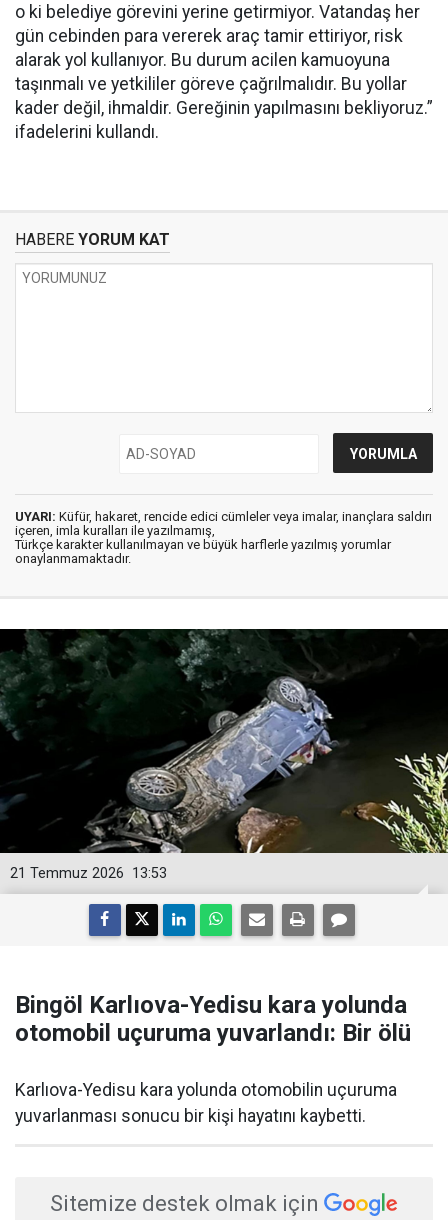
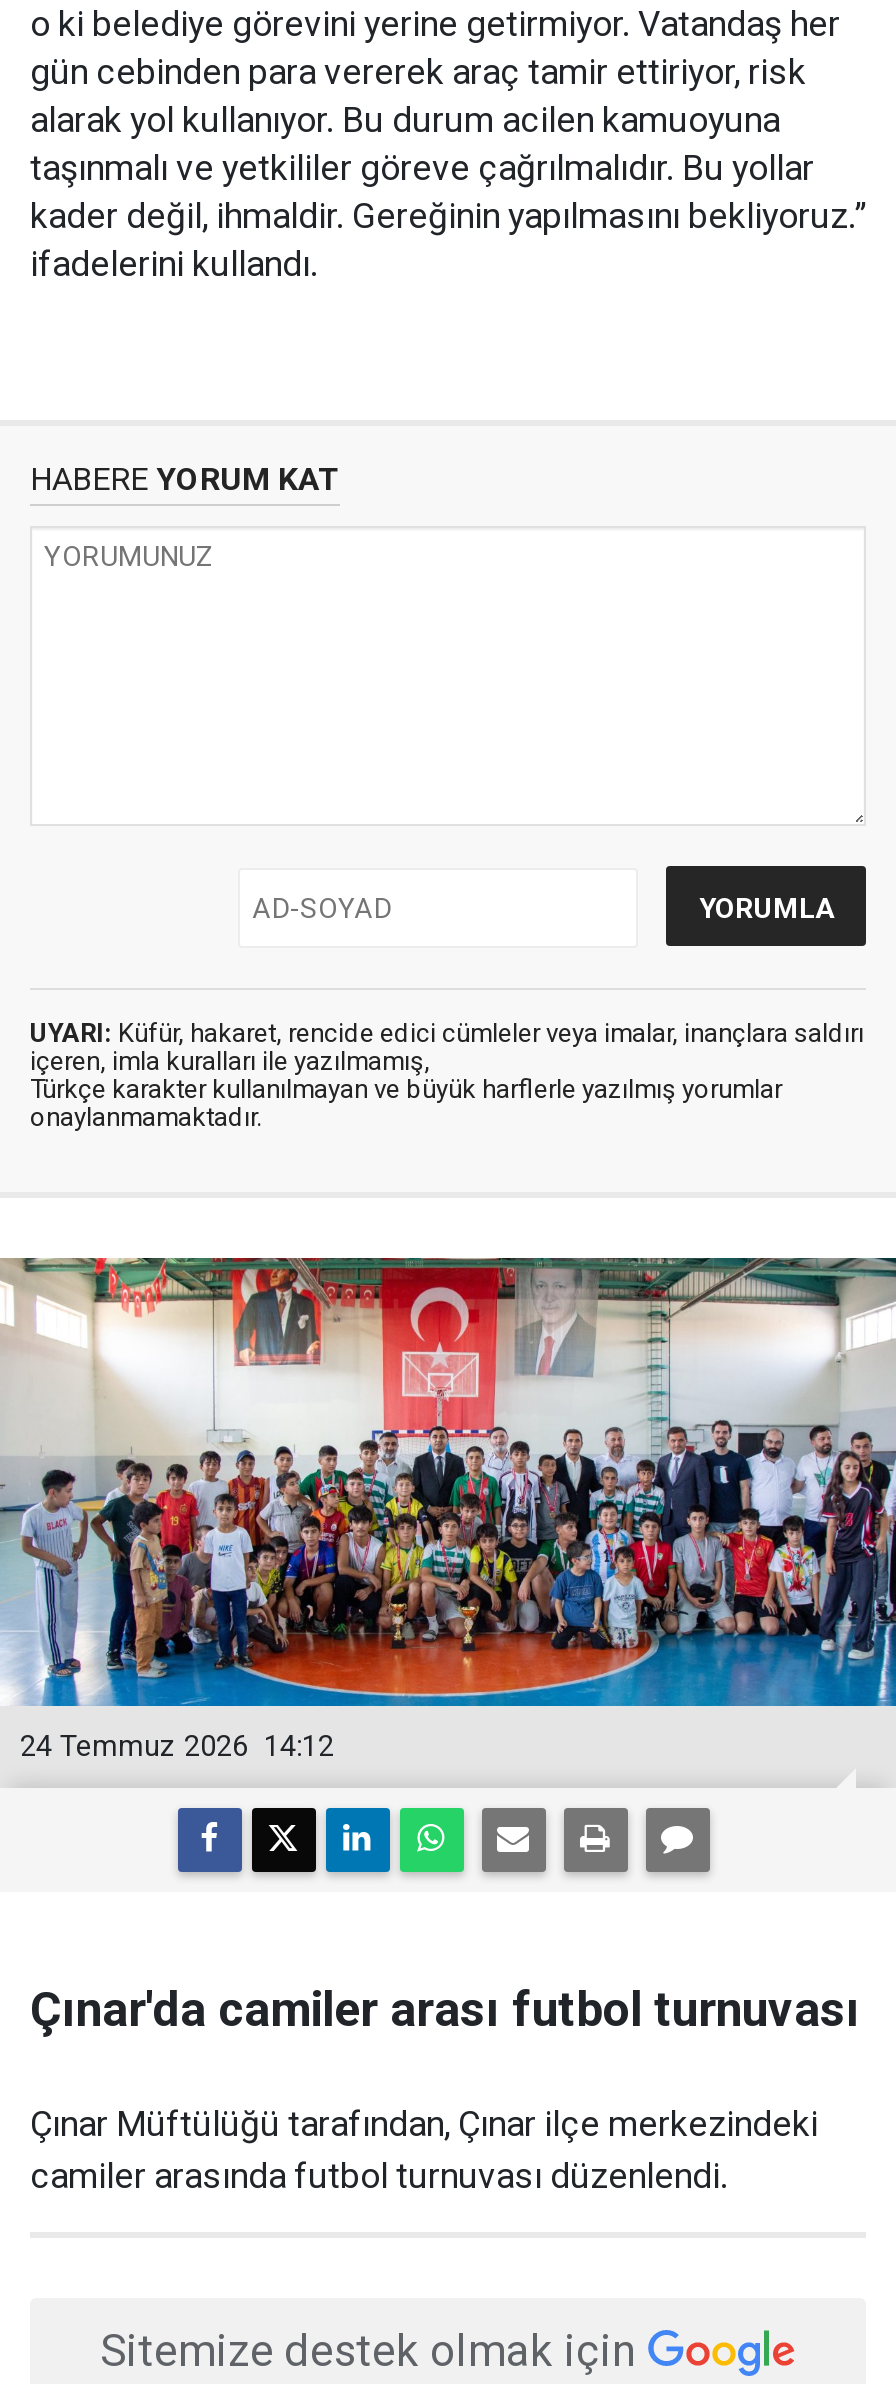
[3,628,445,882] [image] | 13:53 | 21 Temmuz 2026 -> [6,1256,890,1764] [image] | 14:12 | 24 Temmuz 2026
[15,991,411,1047] Bingöl Karlıova-Yedisu kara yolunda | otomobil uçuruma yuvarlandı: Bir ölü -> [30,1982,860,2038] Çınar'da camiler arası futbol turnuvası
[15,1080,397,1126] Karlıova-Yedisu kara yolunda otomobilin uçuruma | yuvarlanması sonucu bir kişi hayatını kaybetti. -> [30,2104,818,2196] Çınar Müftülüğü tarafından, Çınar ilçe merkezindeki | camiler arasında futbol turnuvası düzenlendi.

